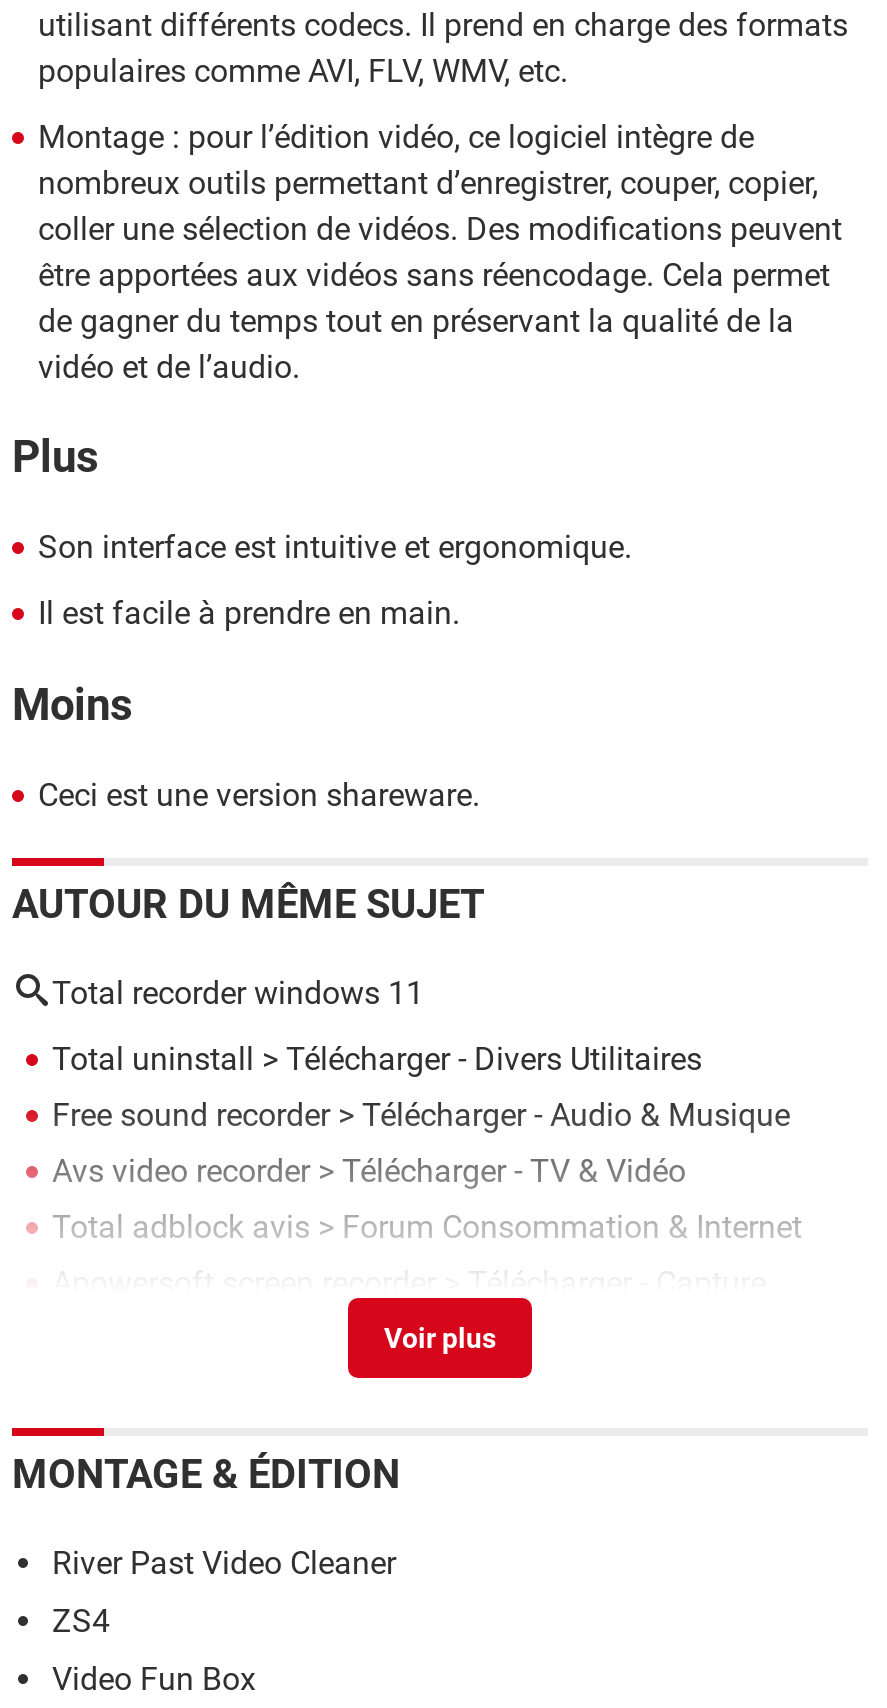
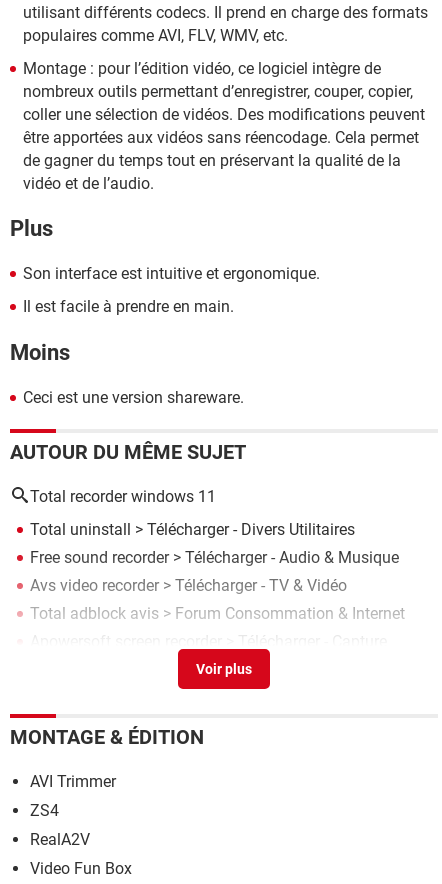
[52,1544,396,1582] River Past Video Cleaner -> [30,772,116,791] AVI Trimmer
none -> [30,830,90,849] RealA2V

